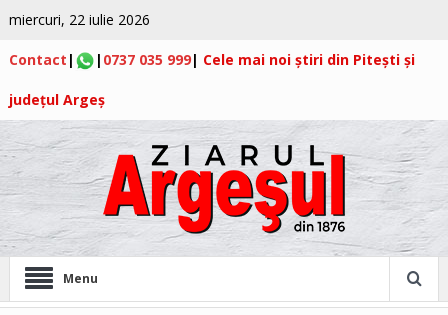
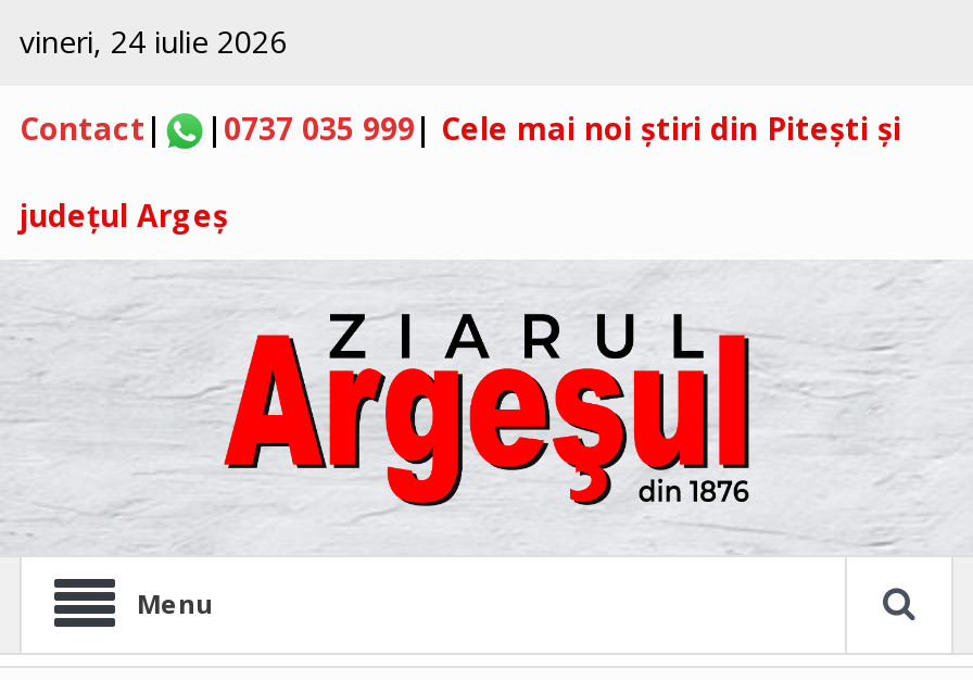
[9,10,150,29] miercuri, 22 iulie 2026 -> [20,21,287,62] vineri, 24 iulie 2026

